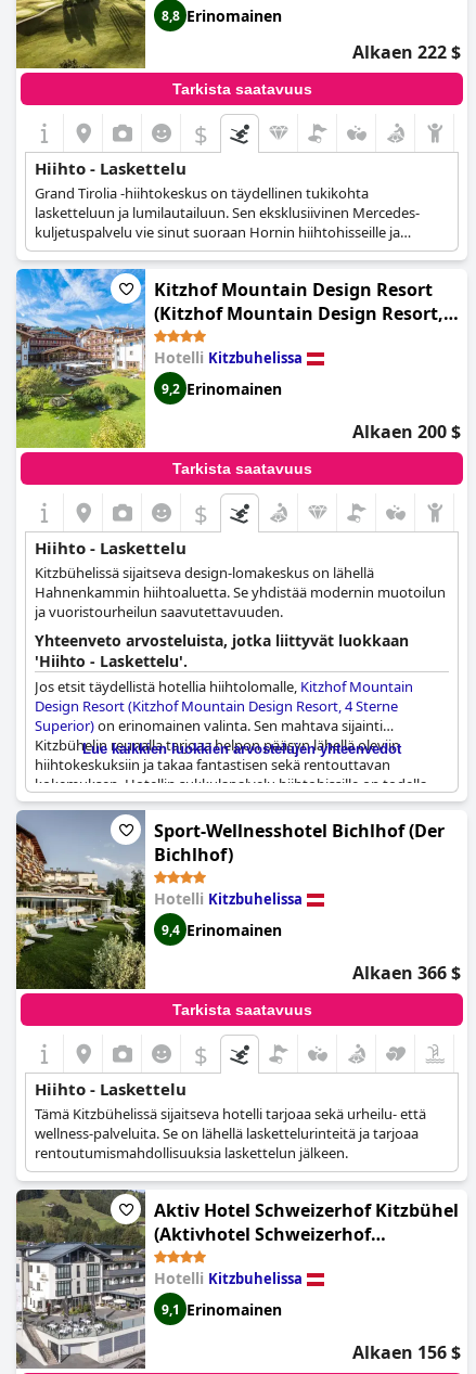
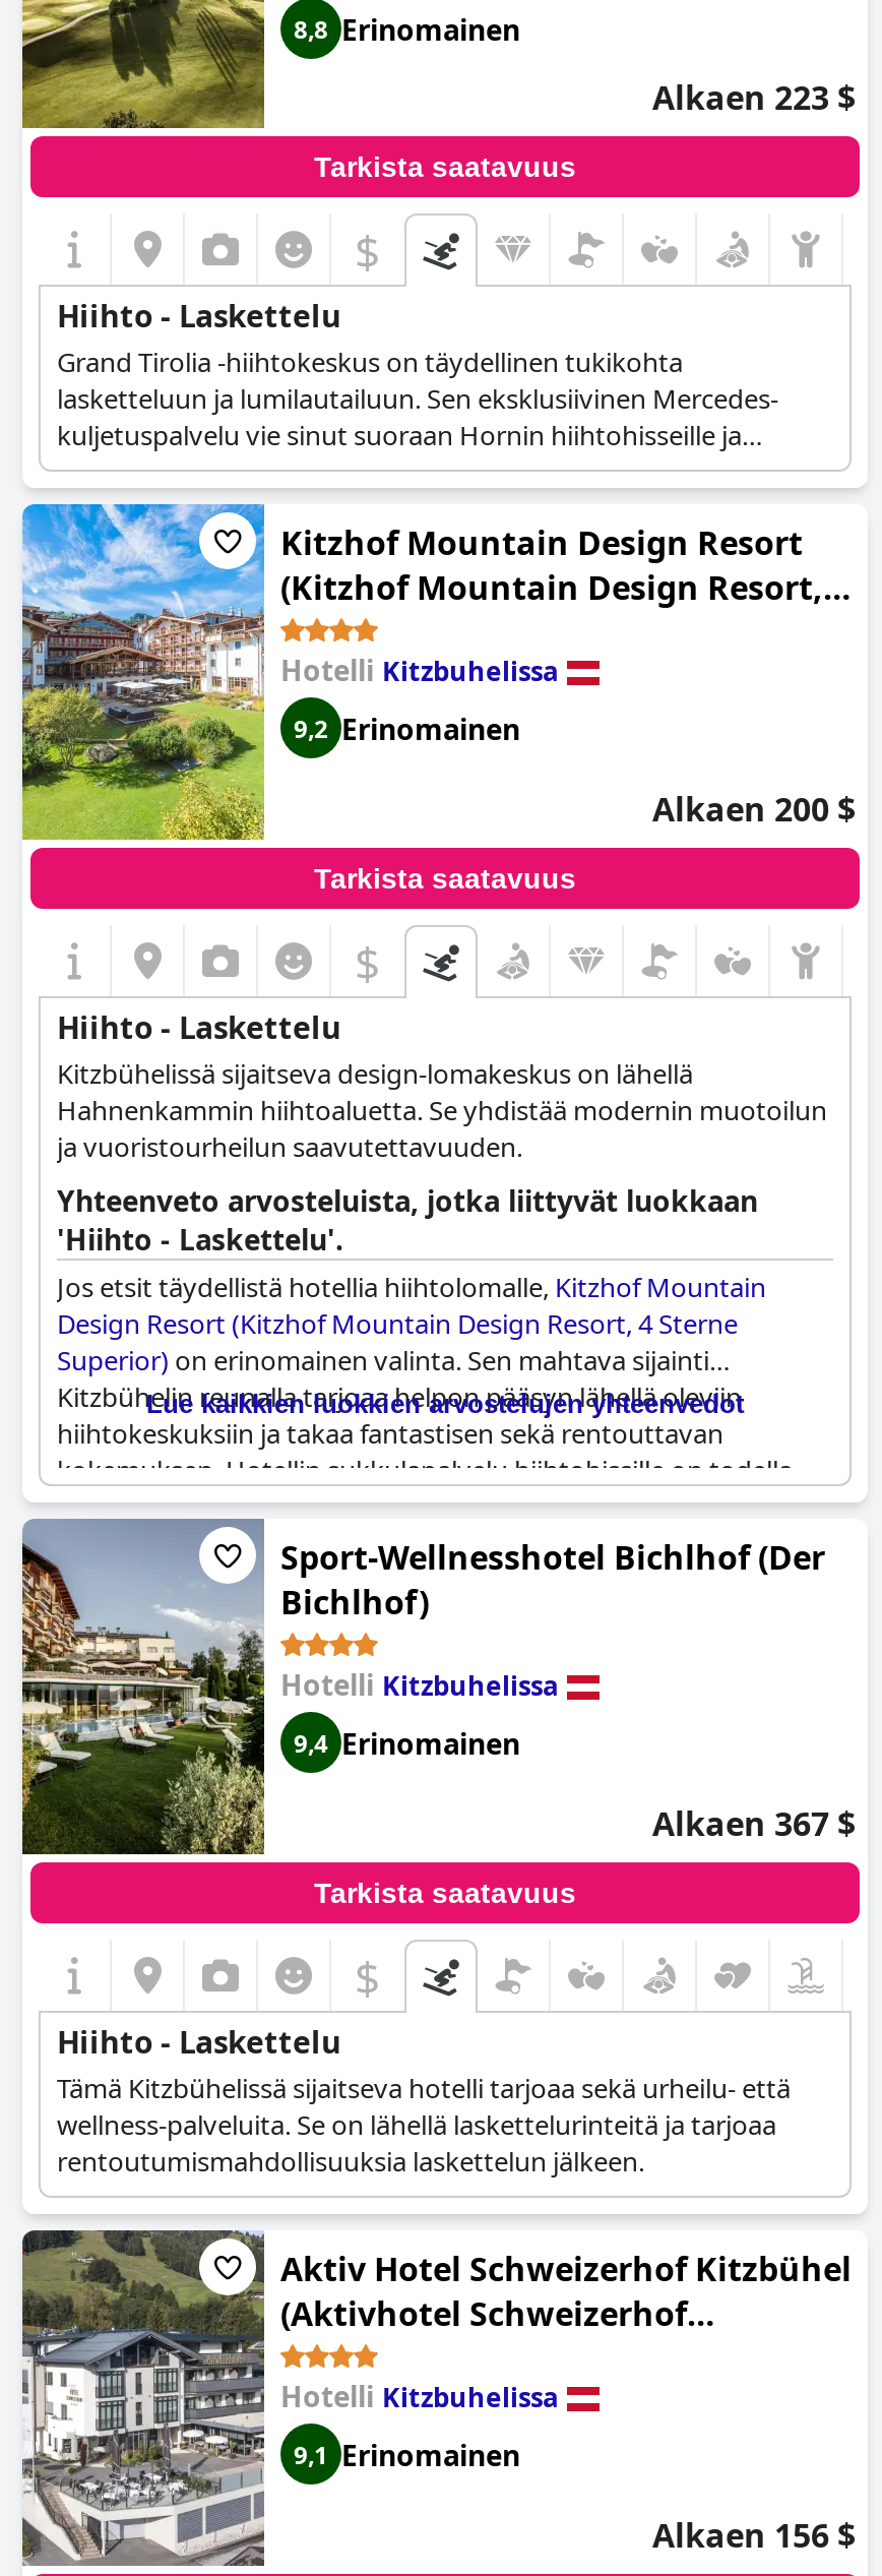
[352,40,461,64] Alkaen 222 $ -> [652,75,856,120] Alkaen 223 $
[352,961,461,985] Alkaen 366 $ -> [652,1801,856,1846] Alkaen 367 $

